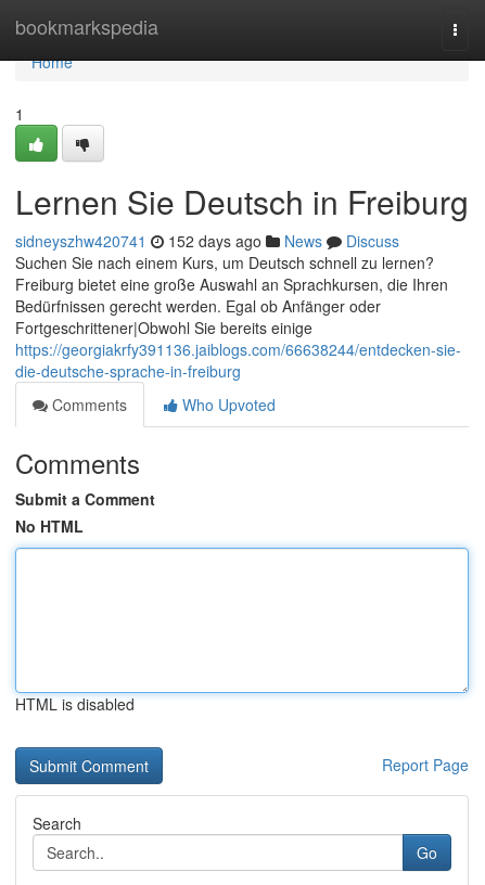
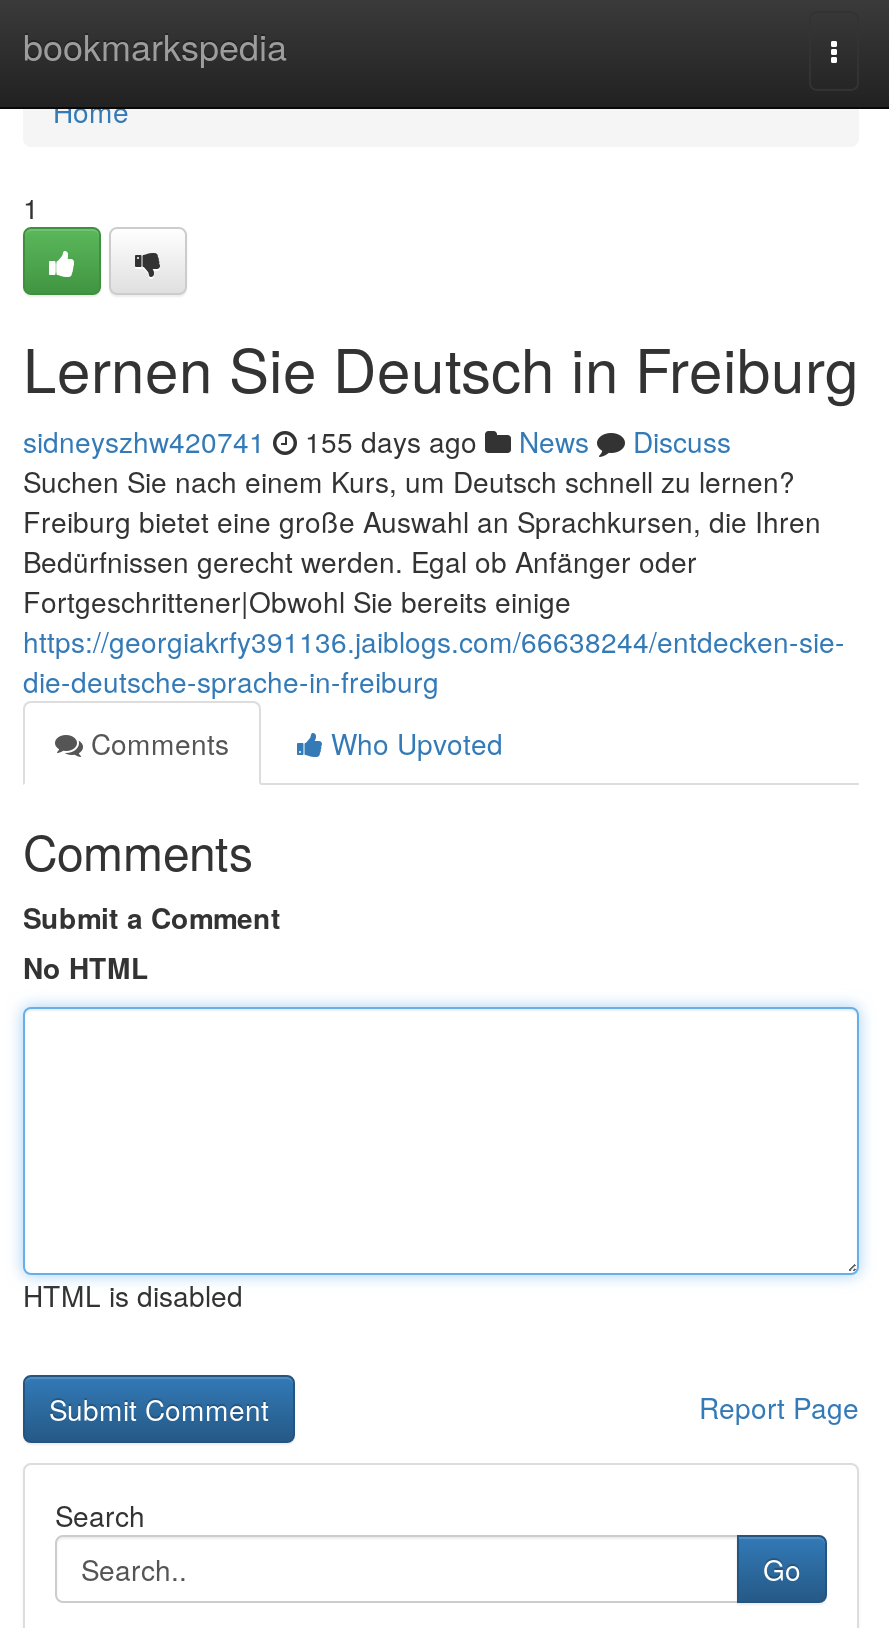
[15,230,399,252] sidneyszhw420741 152 days ago News Discuss -> [23,421,731,461] sidneyszhw420741 155 days ago News Discuss

